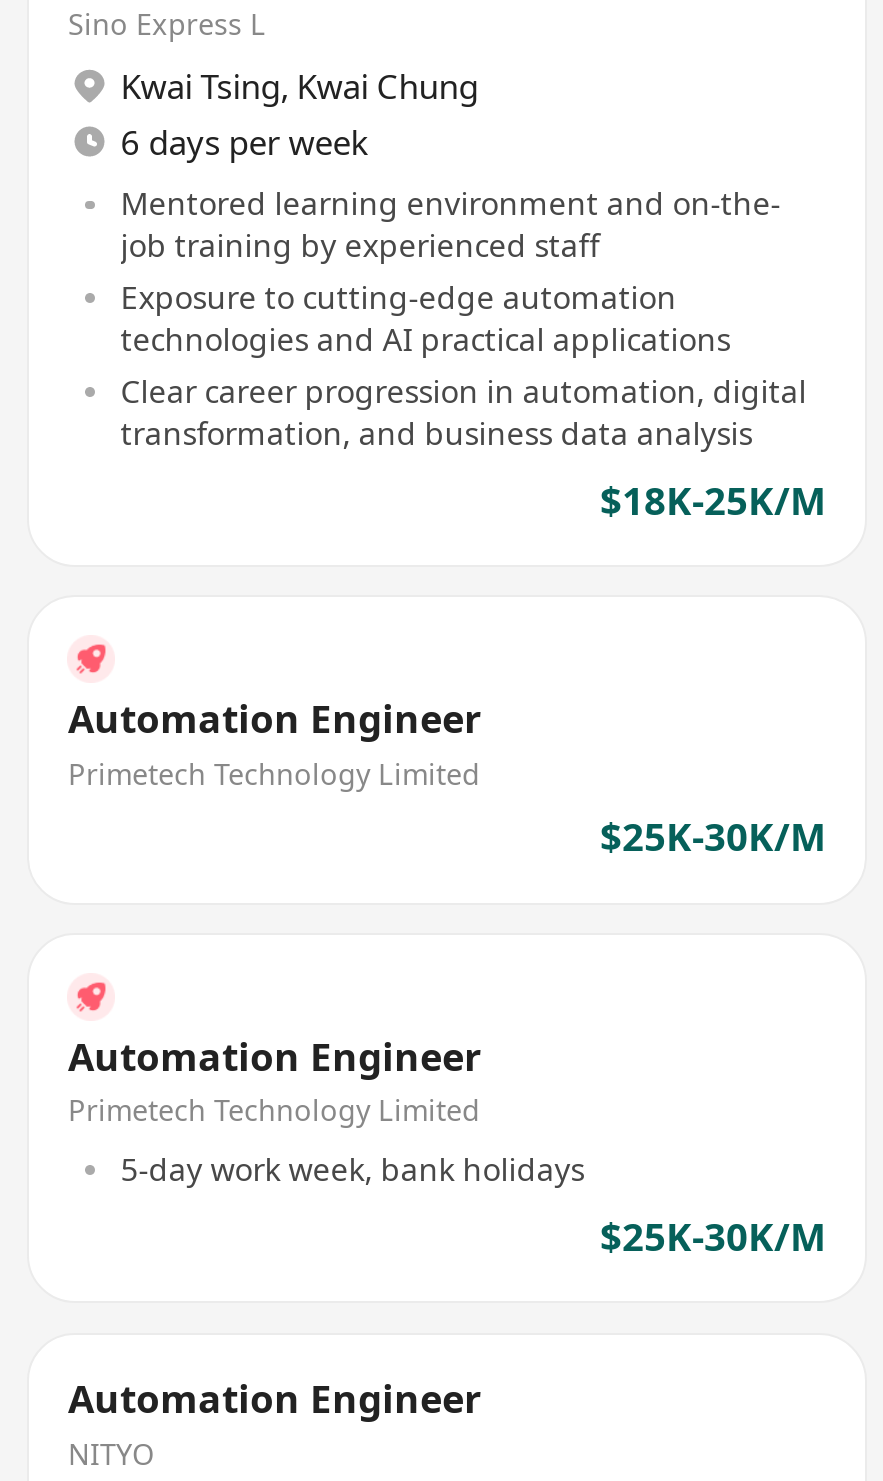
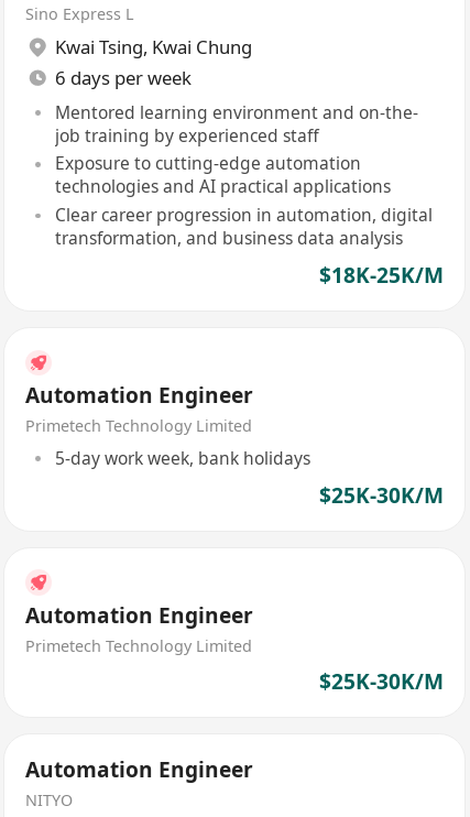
moved [68,811,826,1130] -> [26,481,443,656]: $25K-30K/M | Automation Engineer | Primetech Technology Limited
moved [120,1147,584,1191] -> [55,445,310,470]: 5-day work week, bank holidays

